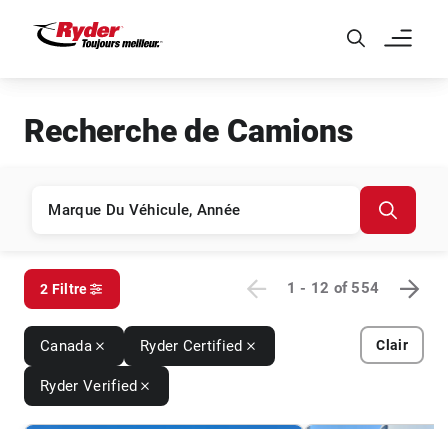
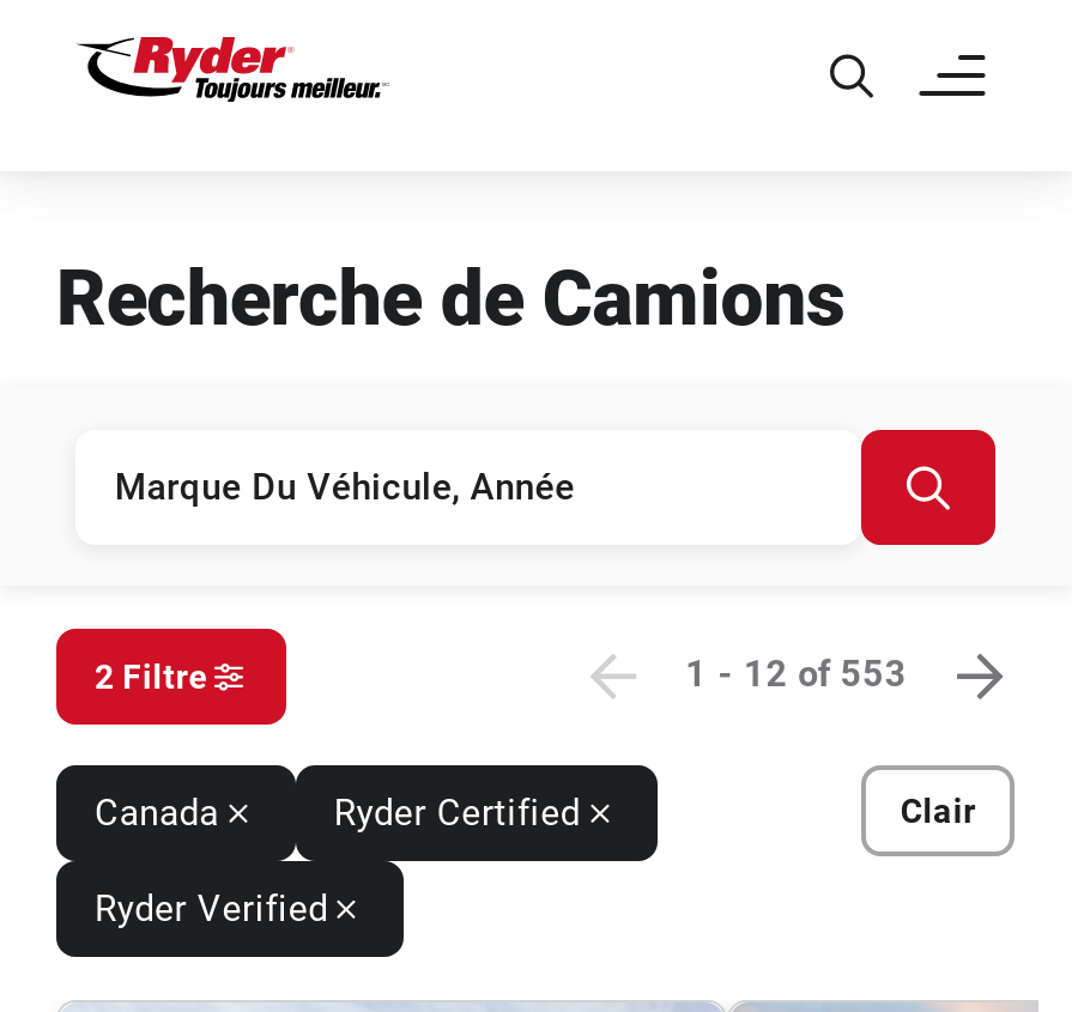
[287,279,379,297] 1 - 12 of 554 -> [686,653,907,697] 1 - 12 of 553

